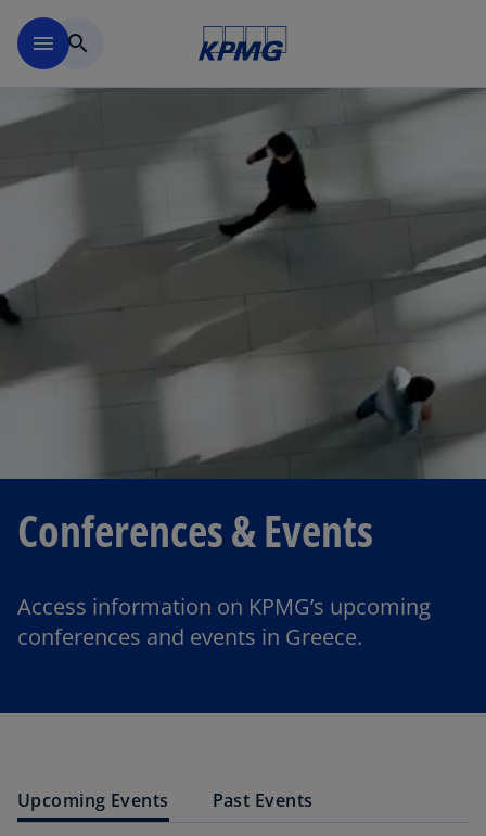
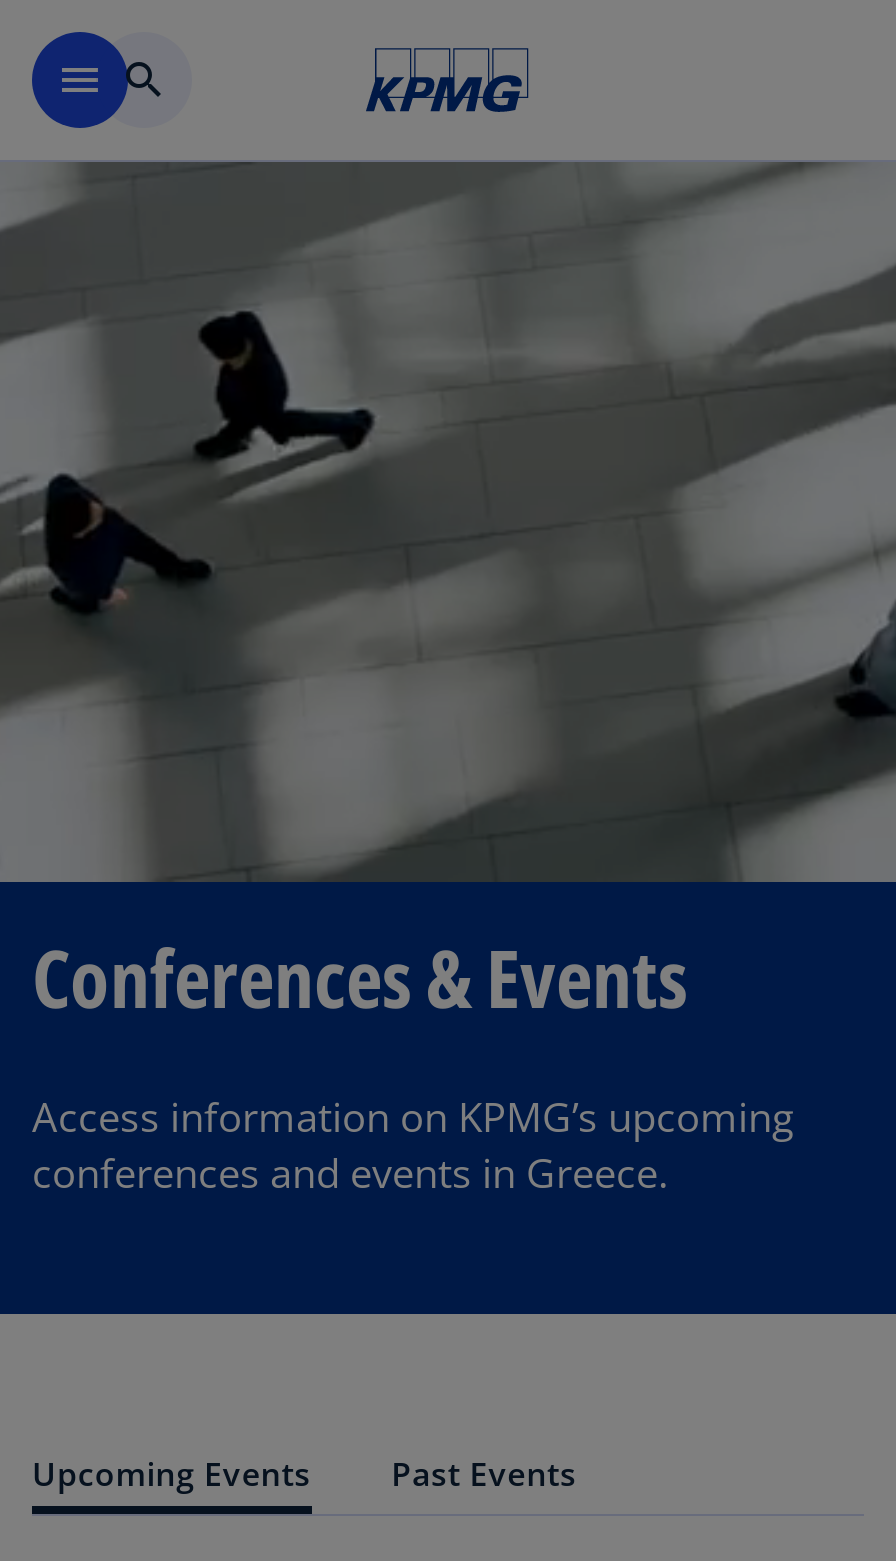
[3,88,483,479] [image] -> [6,162,890,882] [image]

